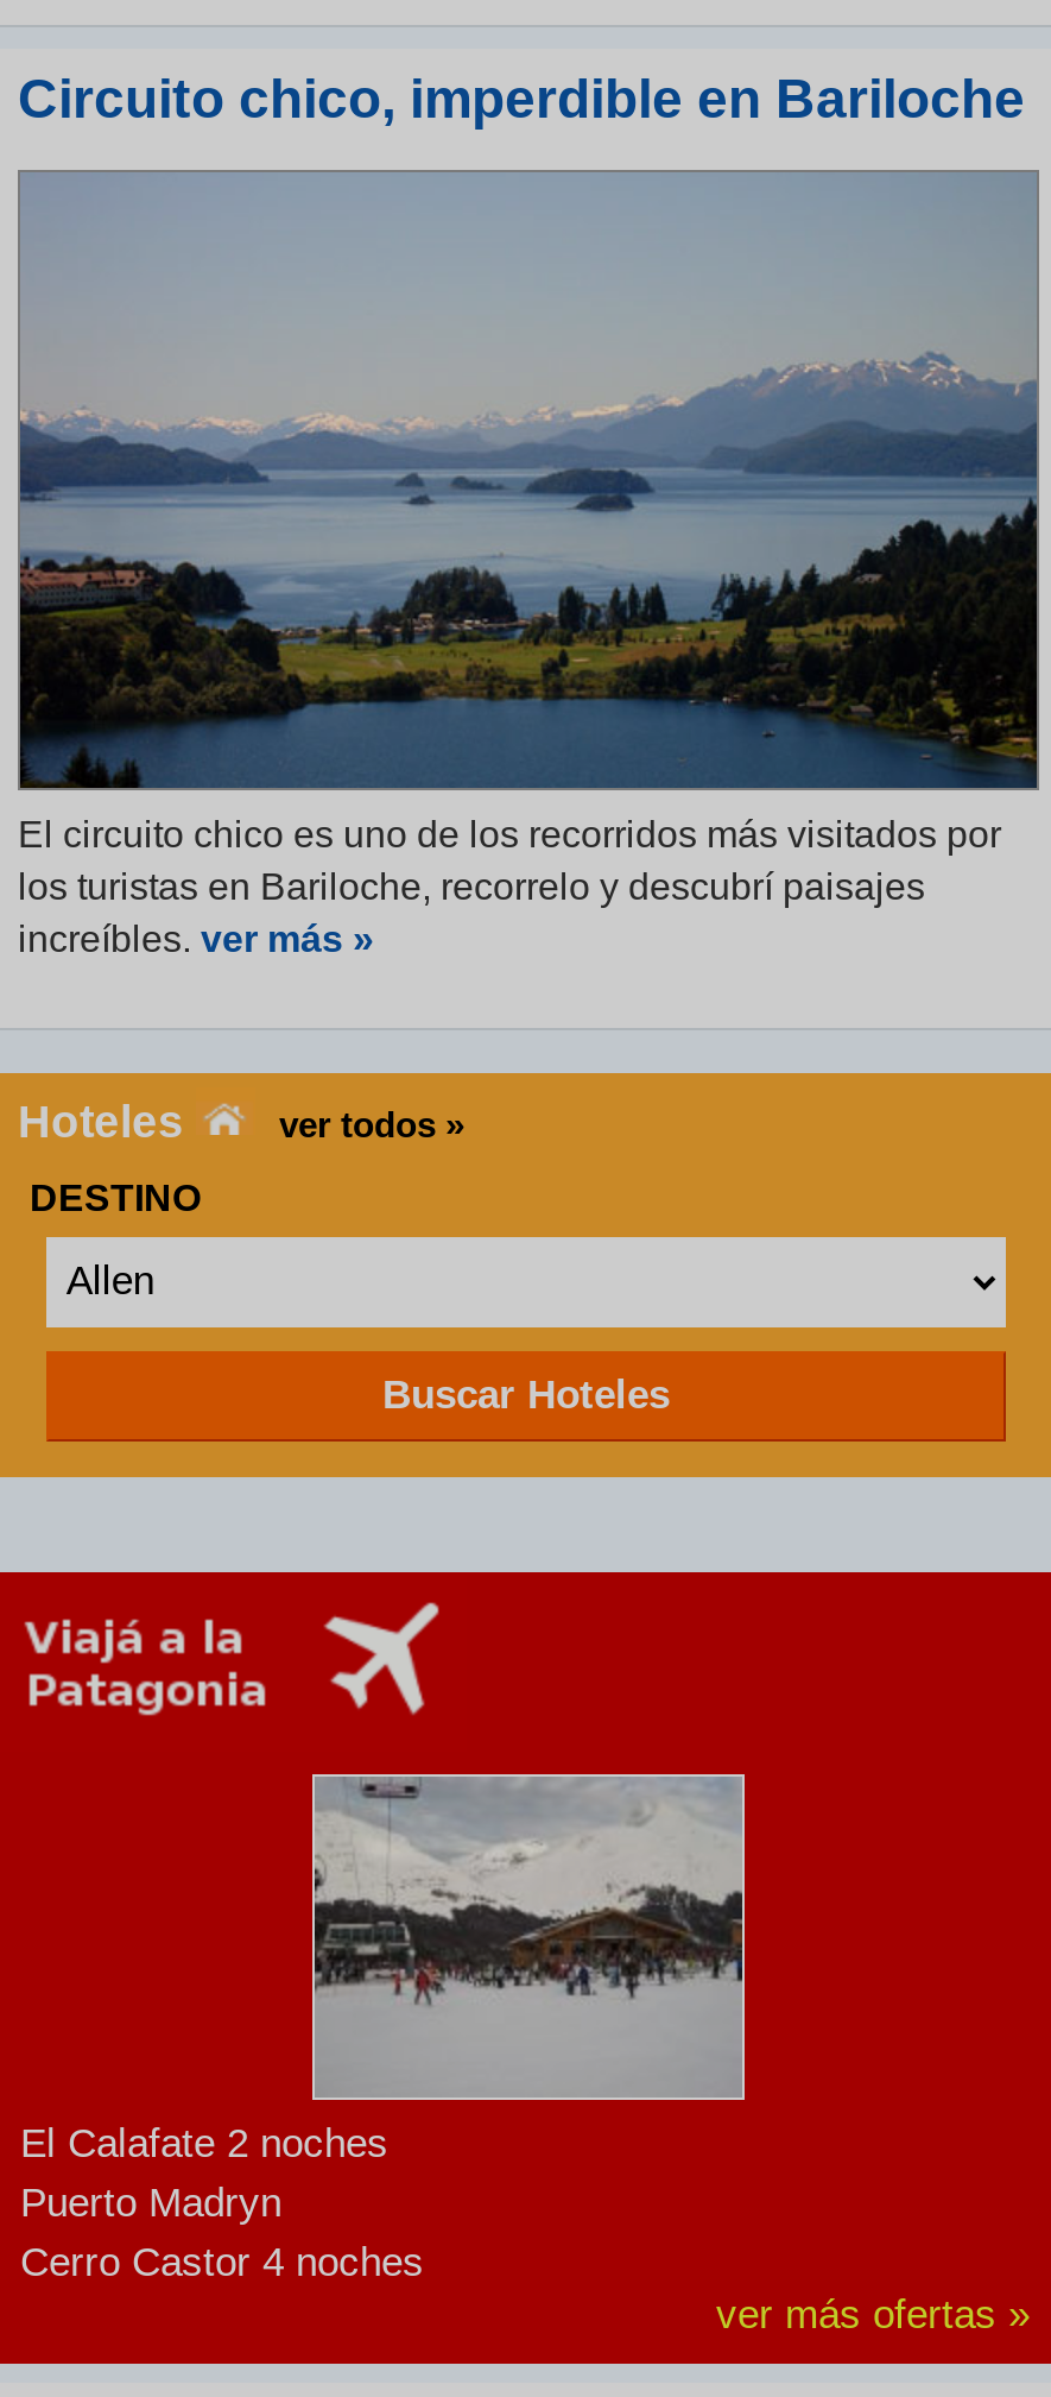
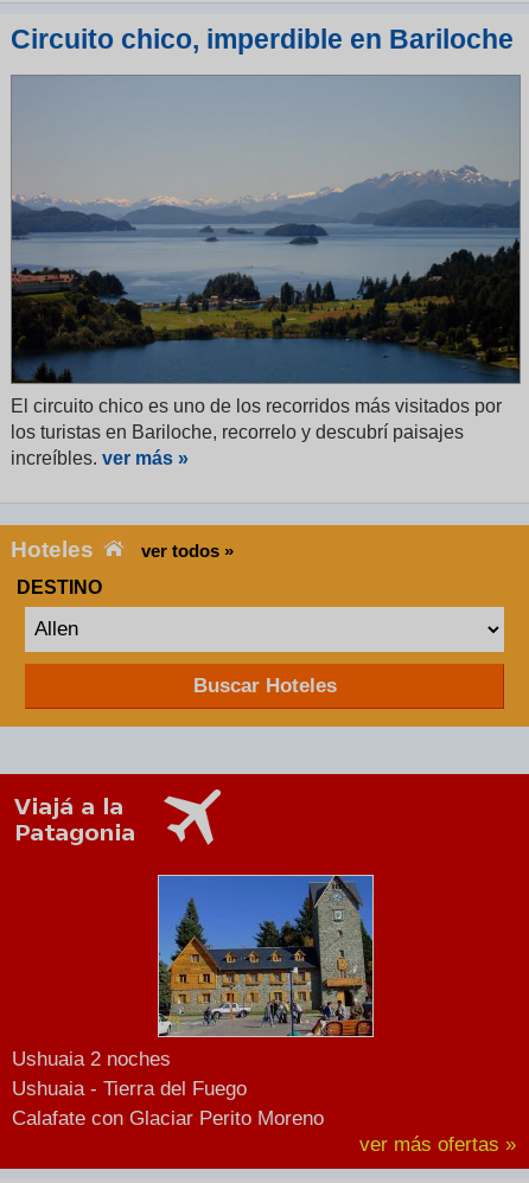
[20,1774,745,2285] [image] | El Calafate 2 noches | Puerto Madryn | Cerro Castor 4 noches -> [12,875,374,1130] [image] | Ushuaia 2 noches | Ushuaia - Tierra del Fuego | Calafate con Glaciar Perito Moreno

